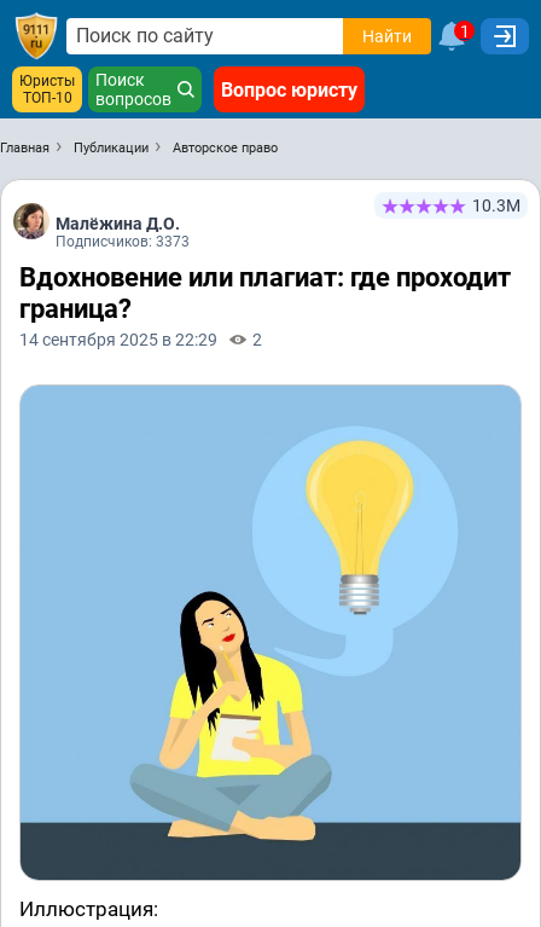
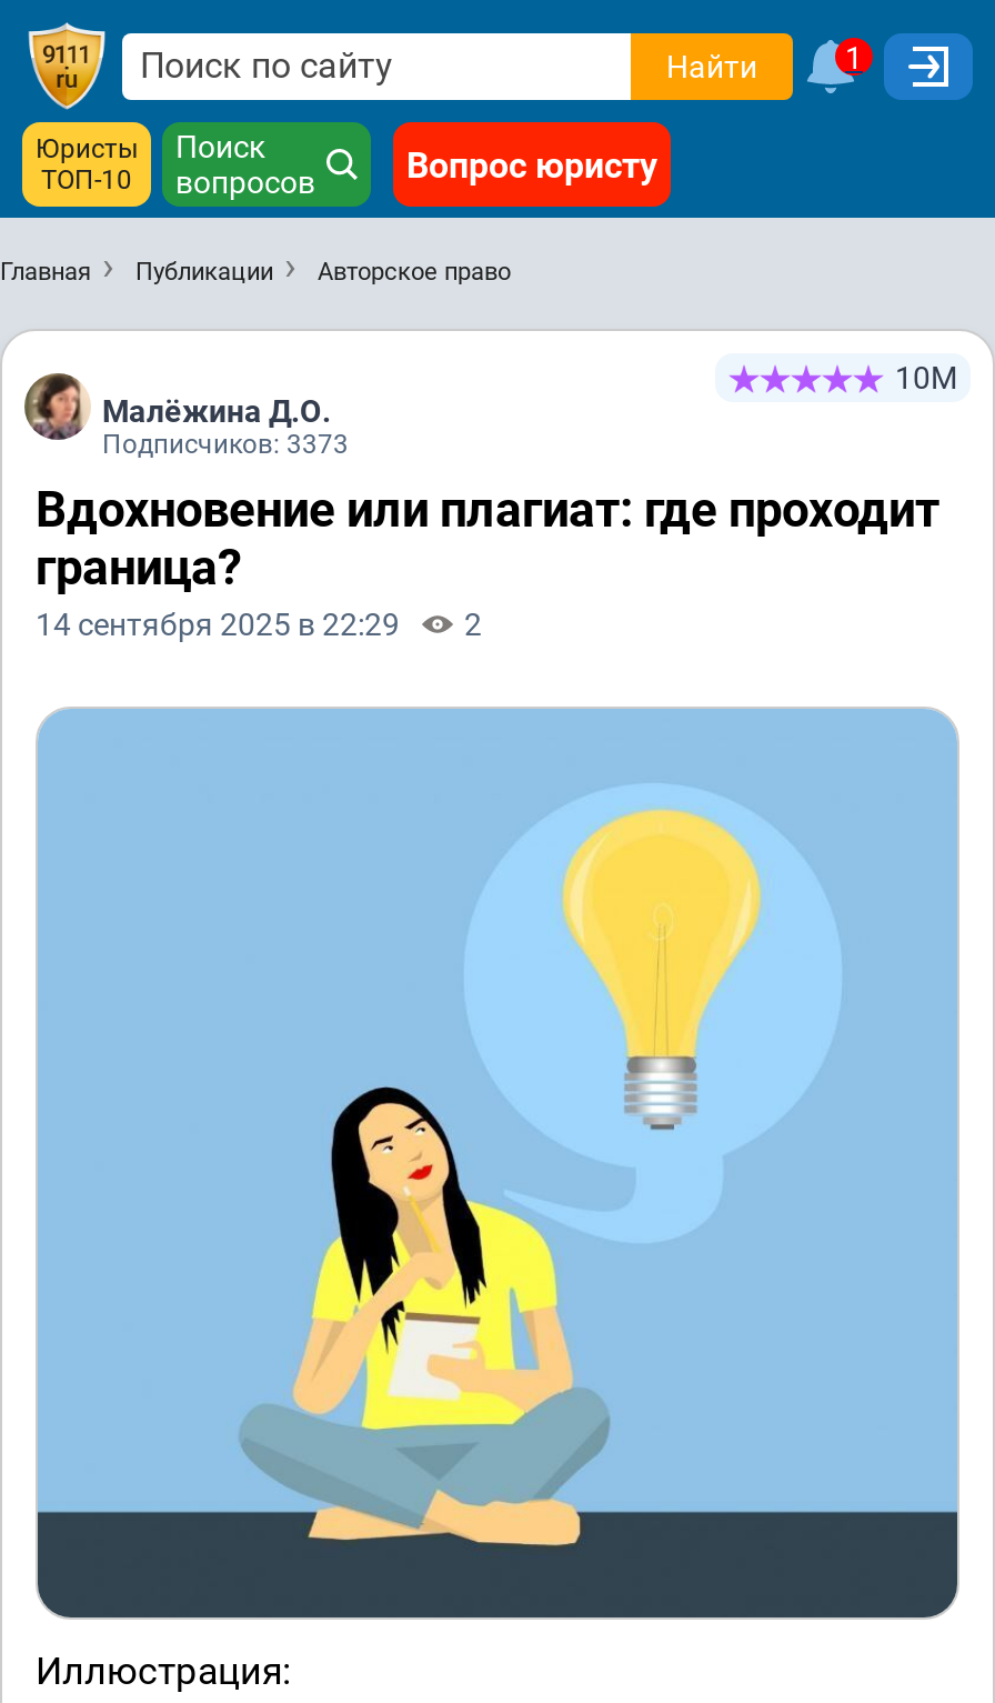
[472,196,520,215] 10.3М -> [895,360,957,395] 10М

